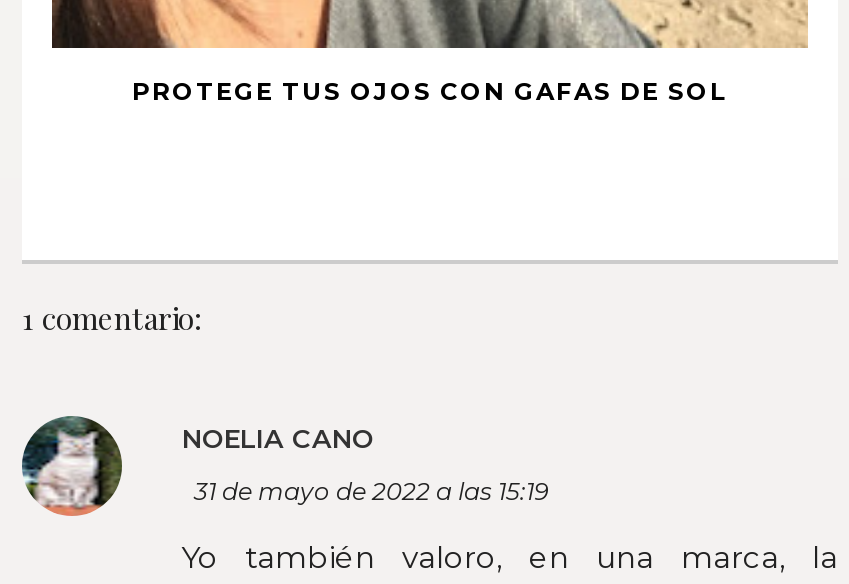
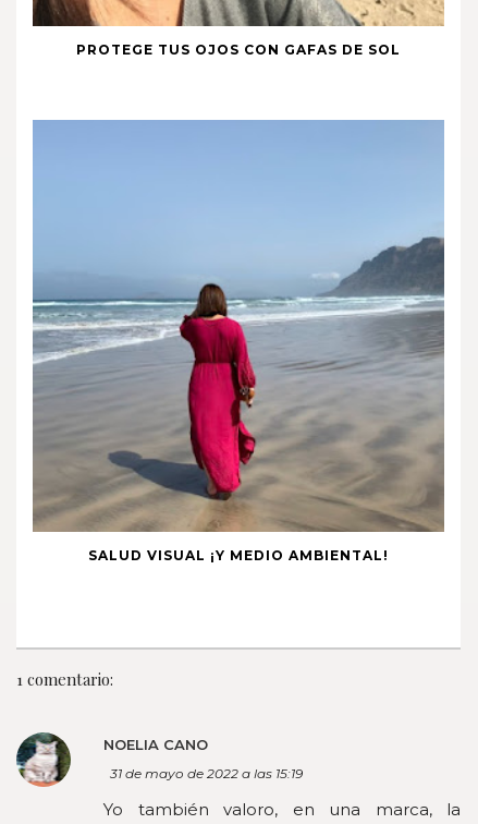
none -> [32,119,445,563] [image] | SALUD VISUAL ¡Y MEDIO AMBIENTAL!

